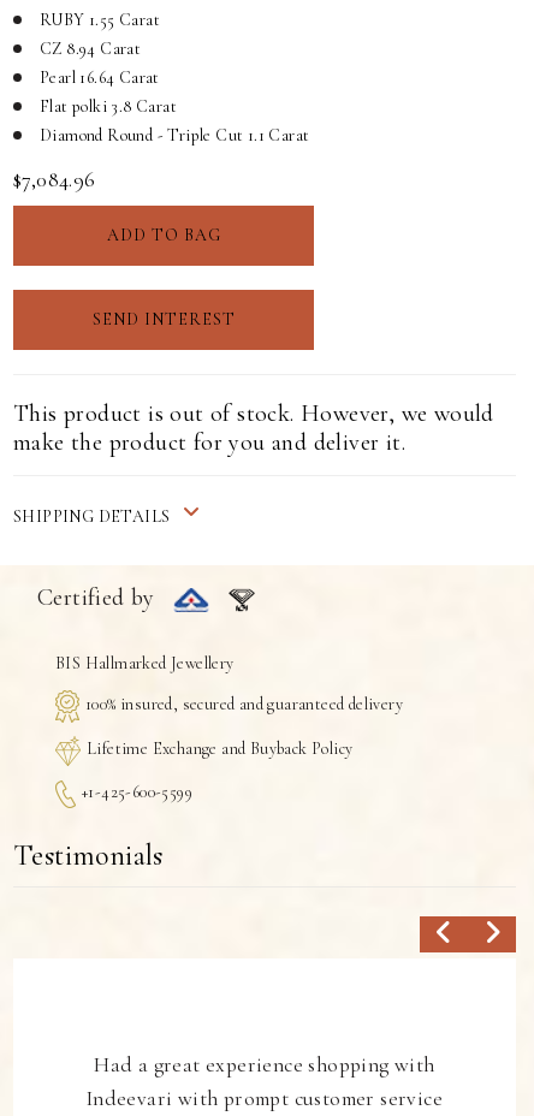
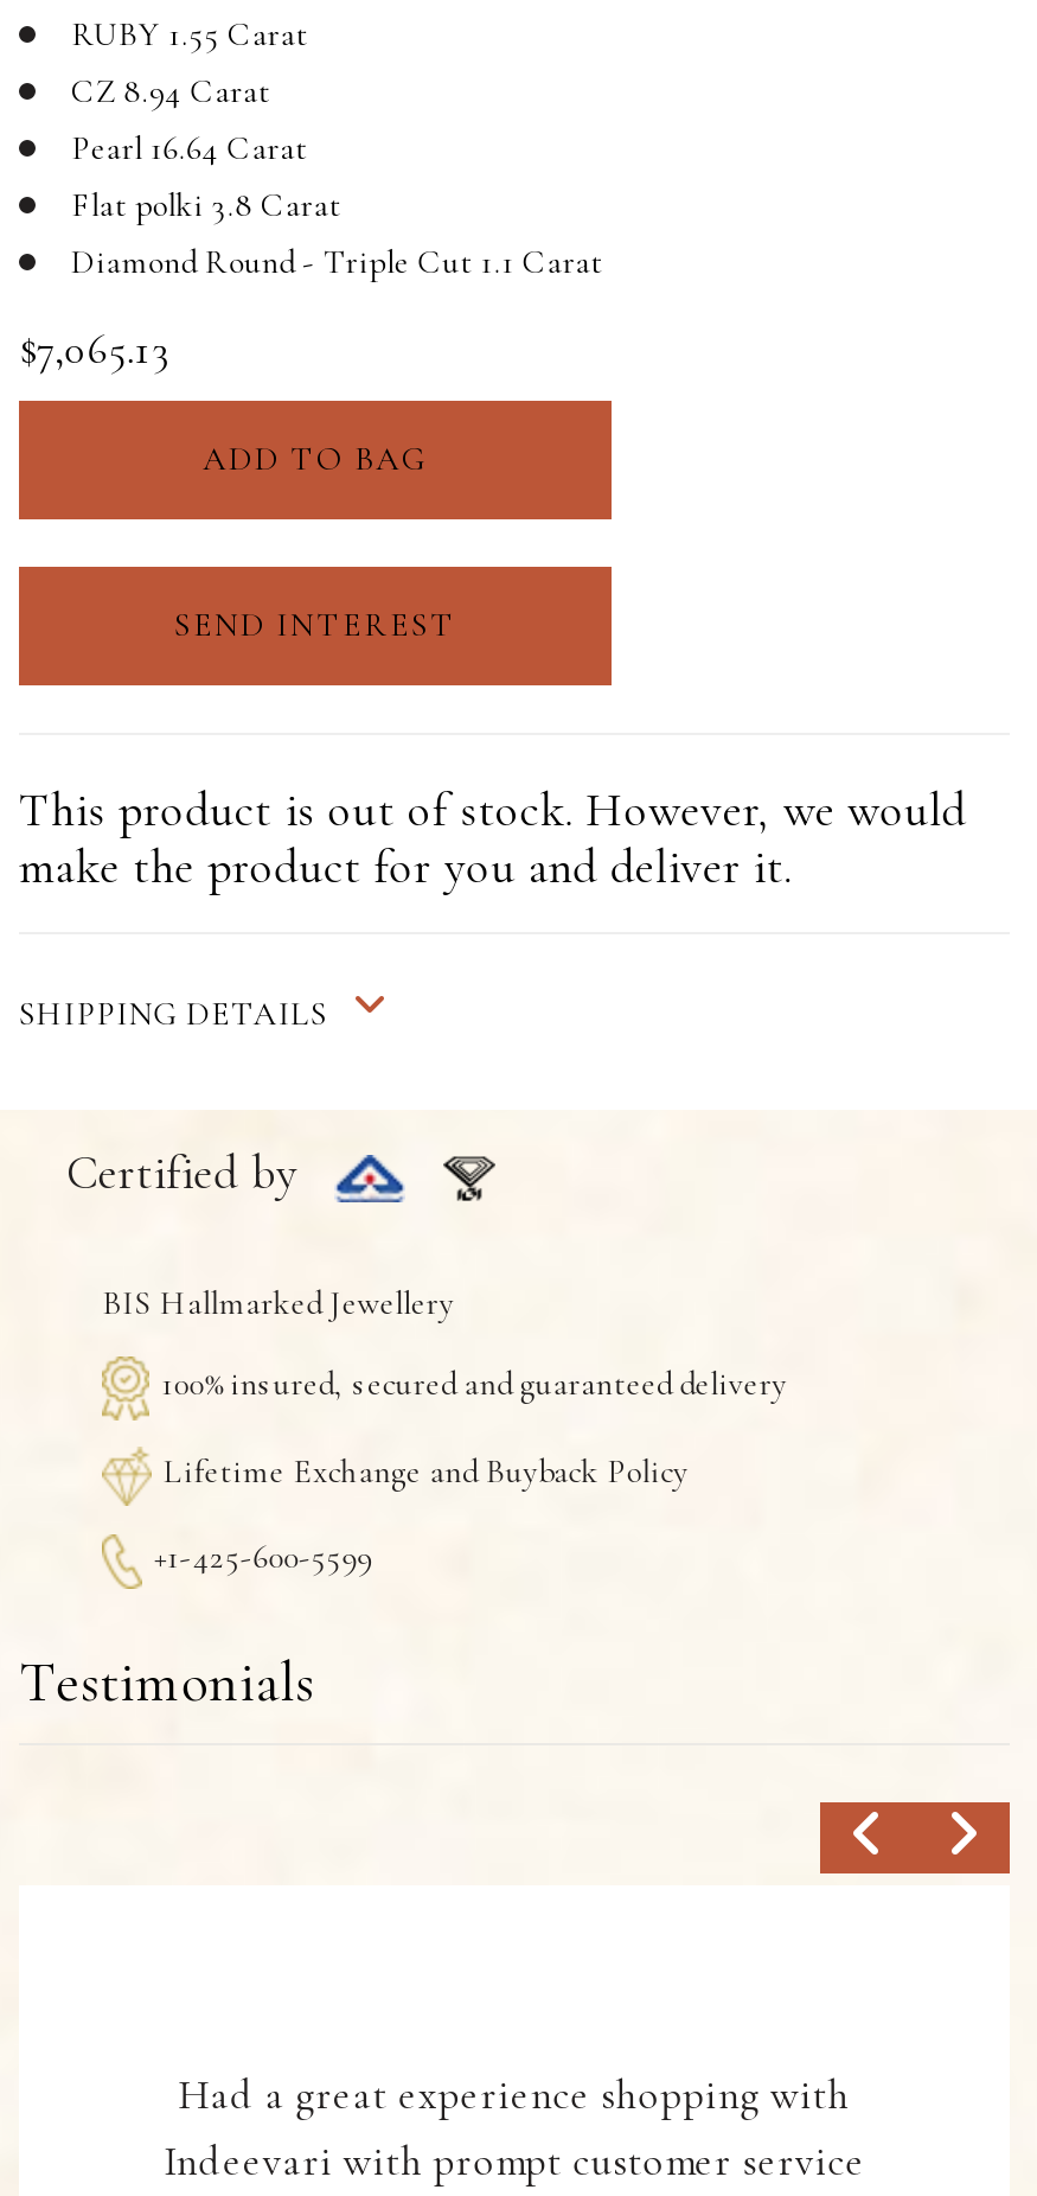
[13,166,96,192] $7,084.96 -> [19,323,170,375] $7,065.13

